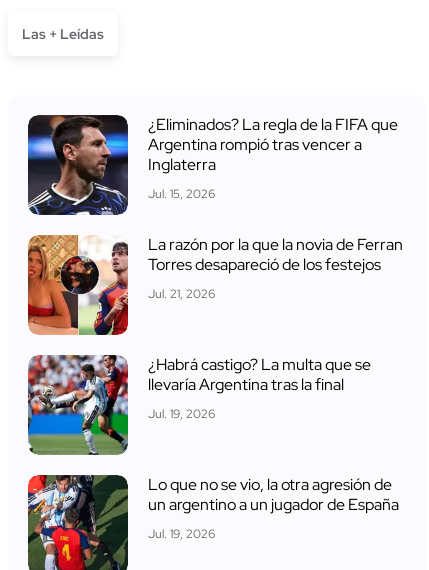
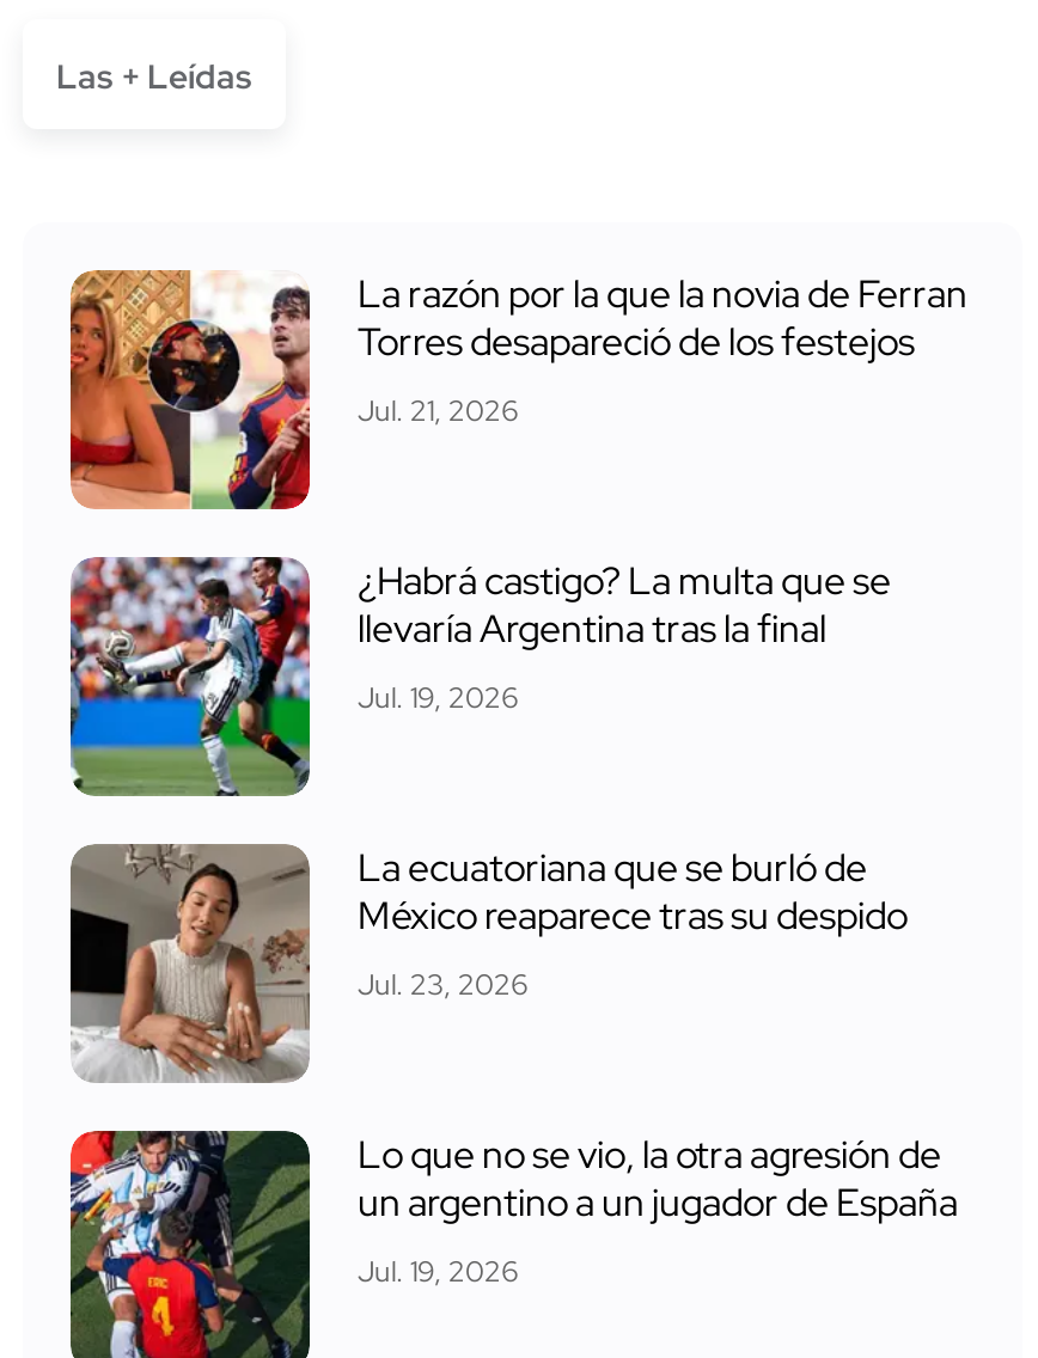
[27,114,398,216] [image] | ¿Eliminados? La regla de la FIFA que | Argentina rompió tras vencer a | Inglaterra | Jul. 15, 2026 -> none
moved [26,233,403,422] -> [66,265,967,718]: [image] | La razón por la que la novia de Ferran | Torres desapareció de los festejos | Jul. 21, 2026 | ¿Habrá castigo? La multa que se | llevaría Argentina tras la final | Jul. 19, 2026
none -> [68,842,908,1083] [image] | La ecuatoriana que se burló de | México reaparece tras su despido | Jul. 23, 2026

